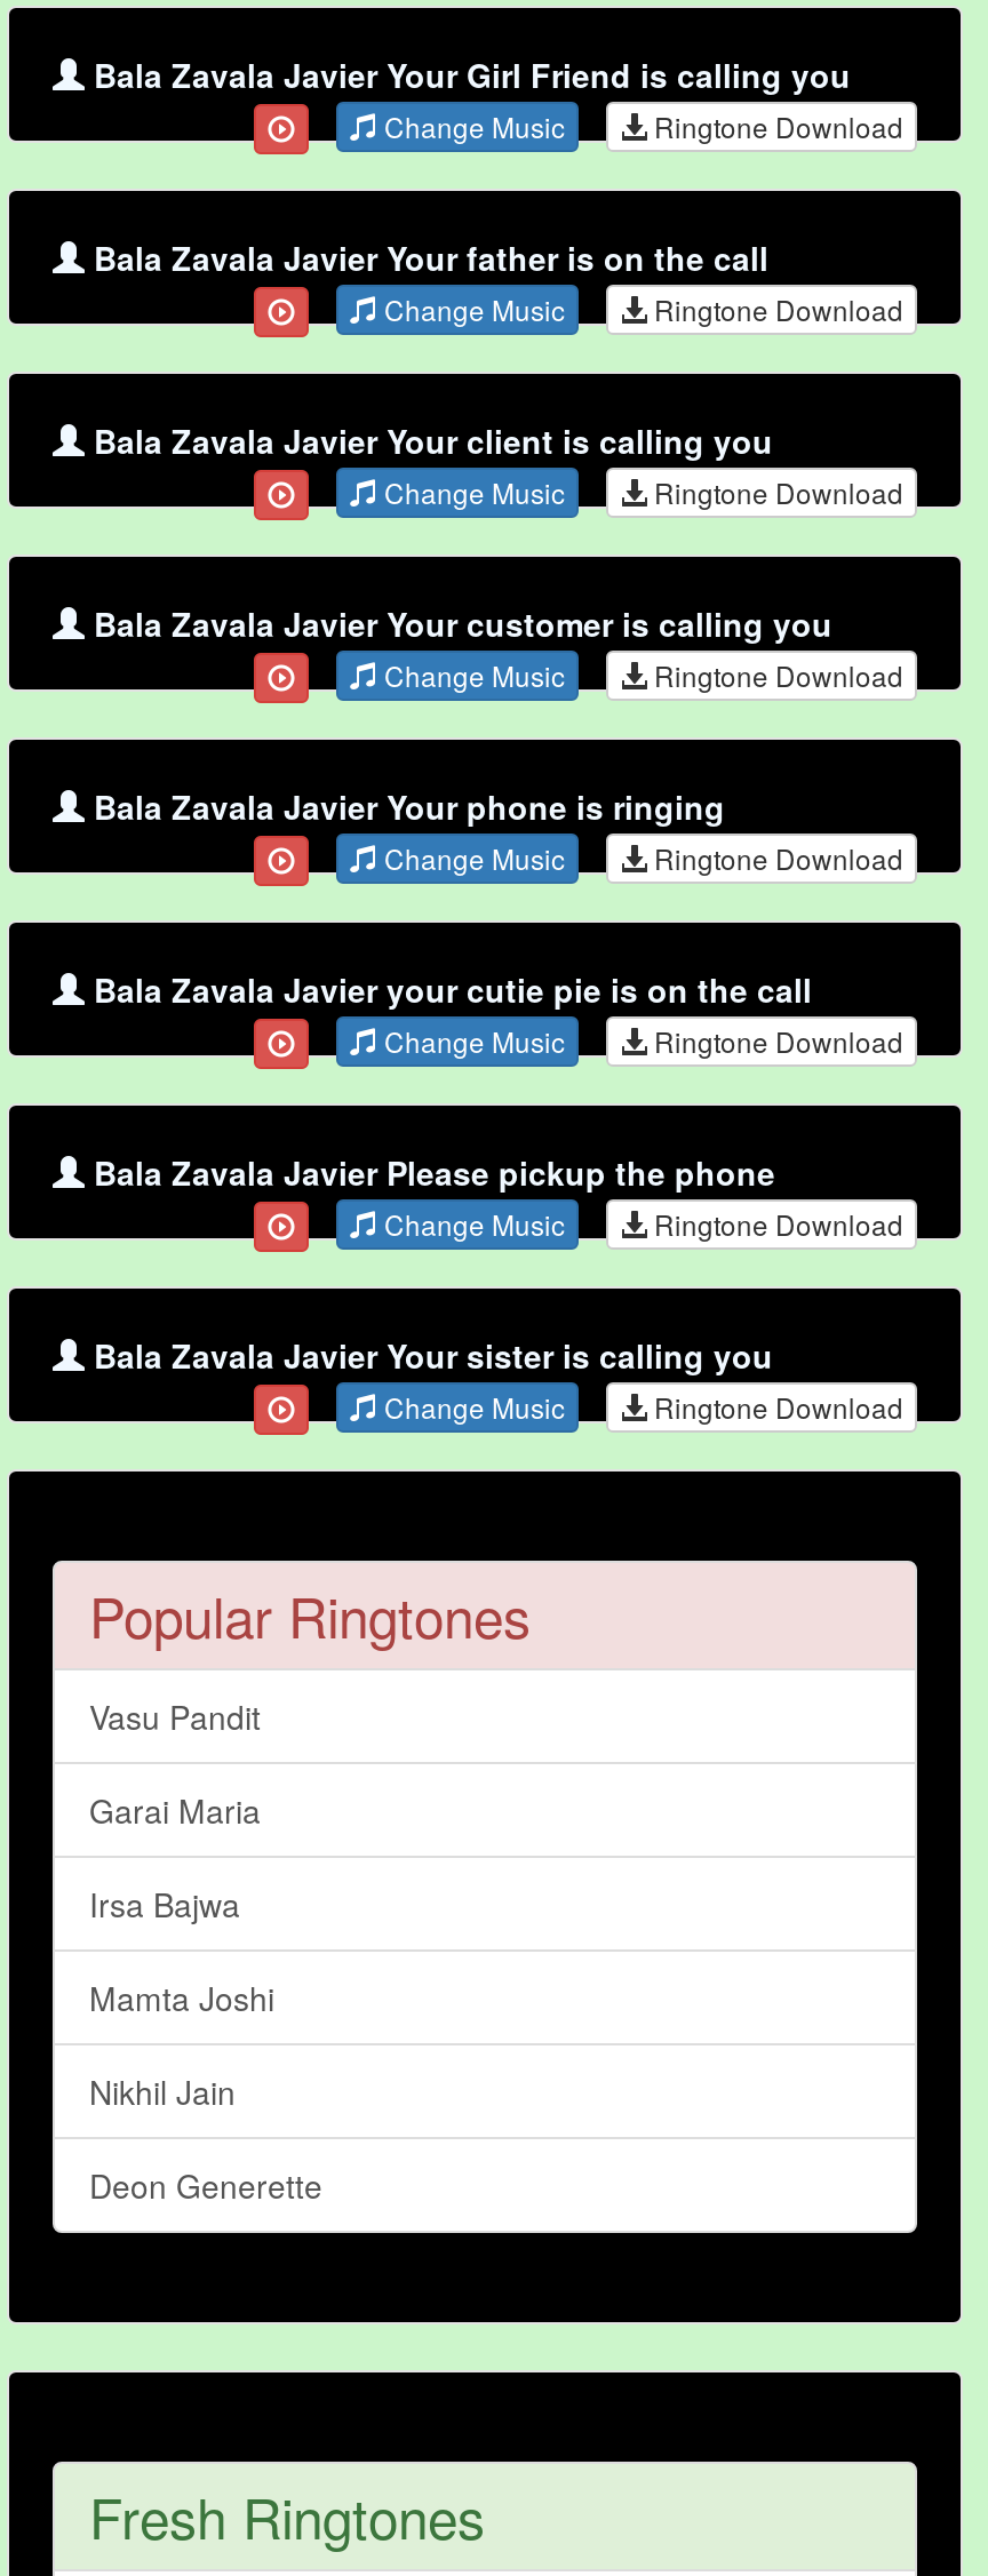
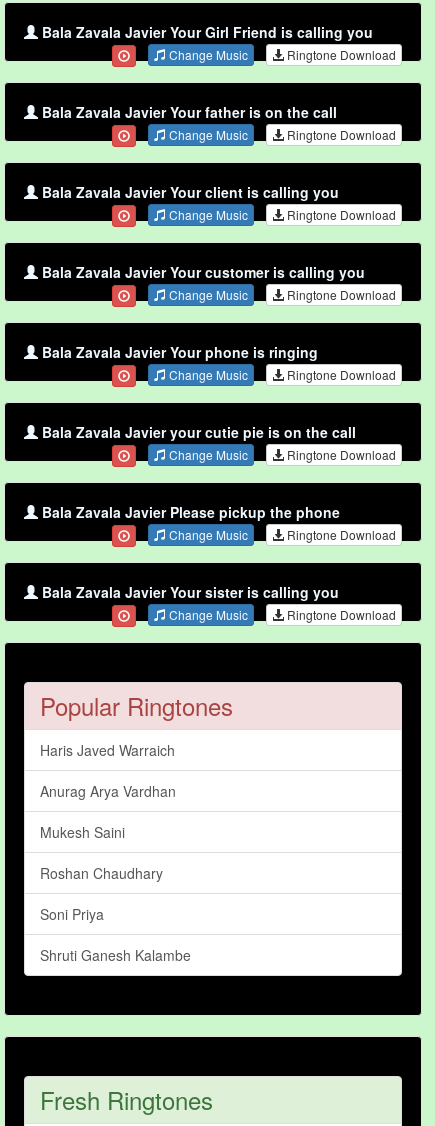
[89,1694,261,1740] Vasu Pandit -> [40,740,175,760] Haris Javed Warraich
[89,1788,261,1833] Garai Maria -> [40,781,176,801] Anurag Arya Vardhan
[89,1881,240,1927] Irsa Bajwa -> [40,822,125,842] Mukesh Saini
[89,1975,274,2021] Mamta Joshi -> [40,863,163,883] Roshan Chaudhary
[89,2069,236,2115] Nikhil Jain -> [40,904,104,924] Soni Priya
[89,2163,322,2208] Deon Generette -> [40,945,191,965] Shruti Ganesh Kalambe

